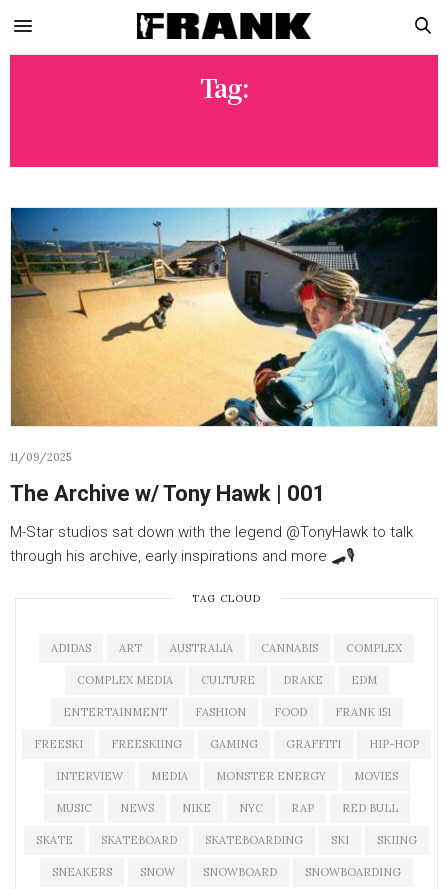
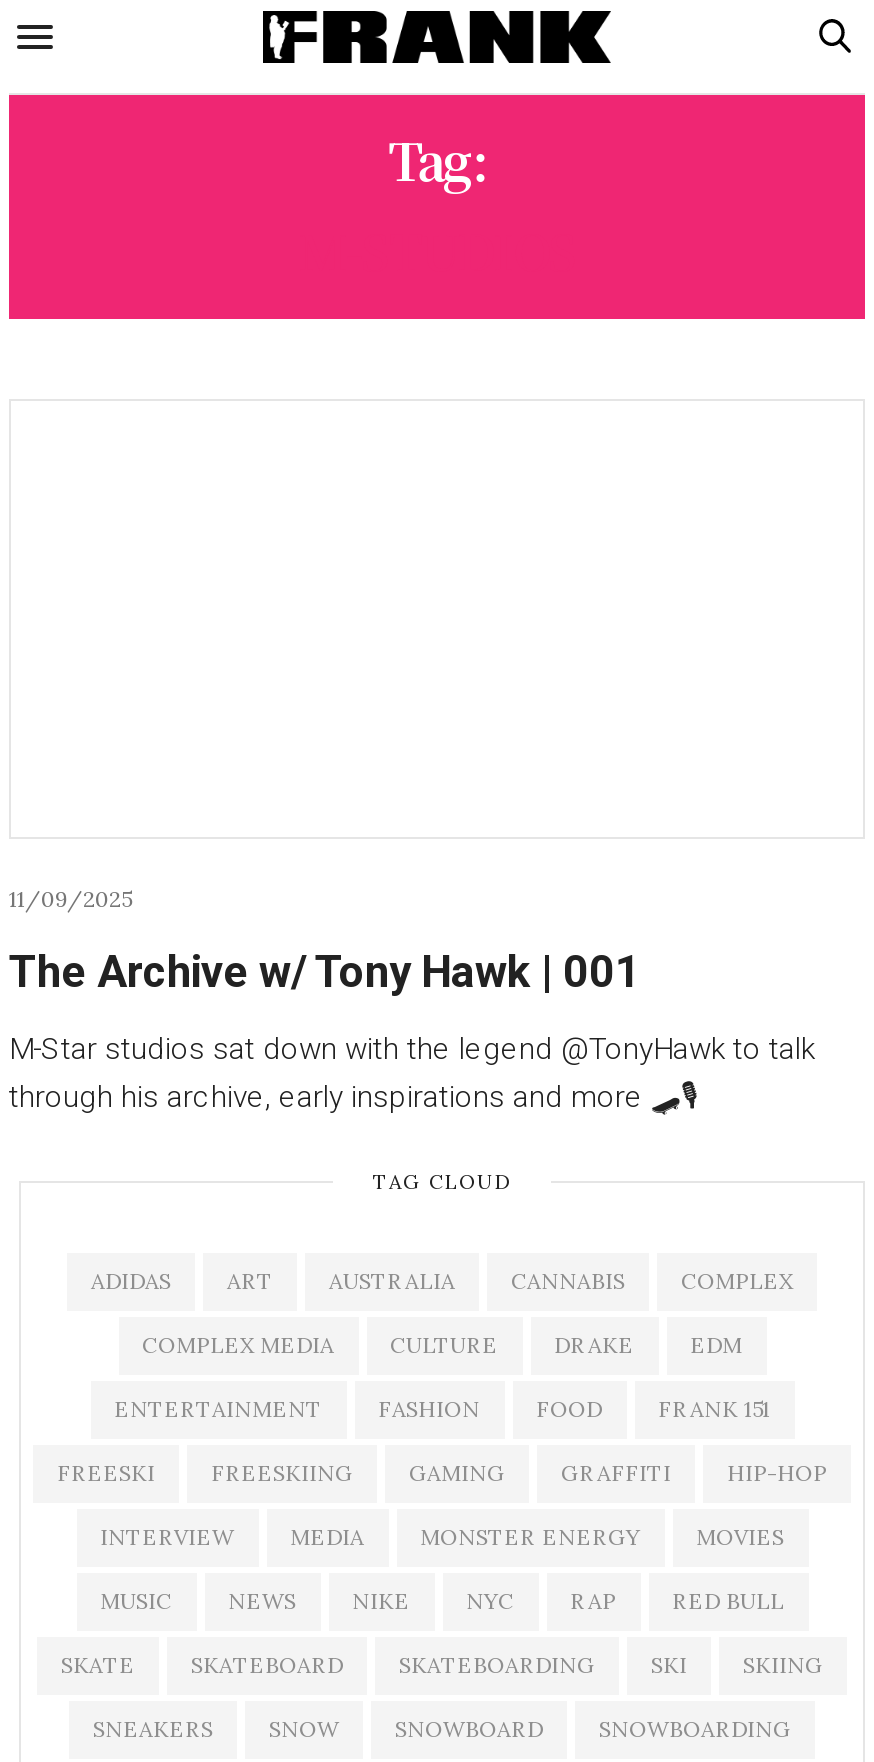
[10,207,438,427] [image] -> none

